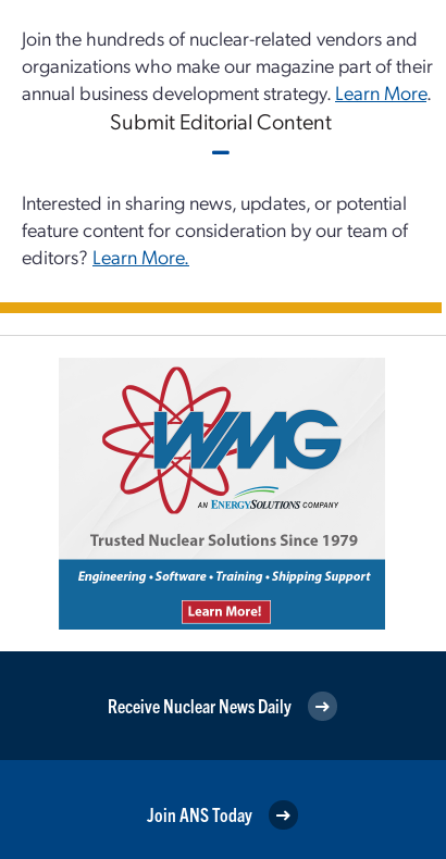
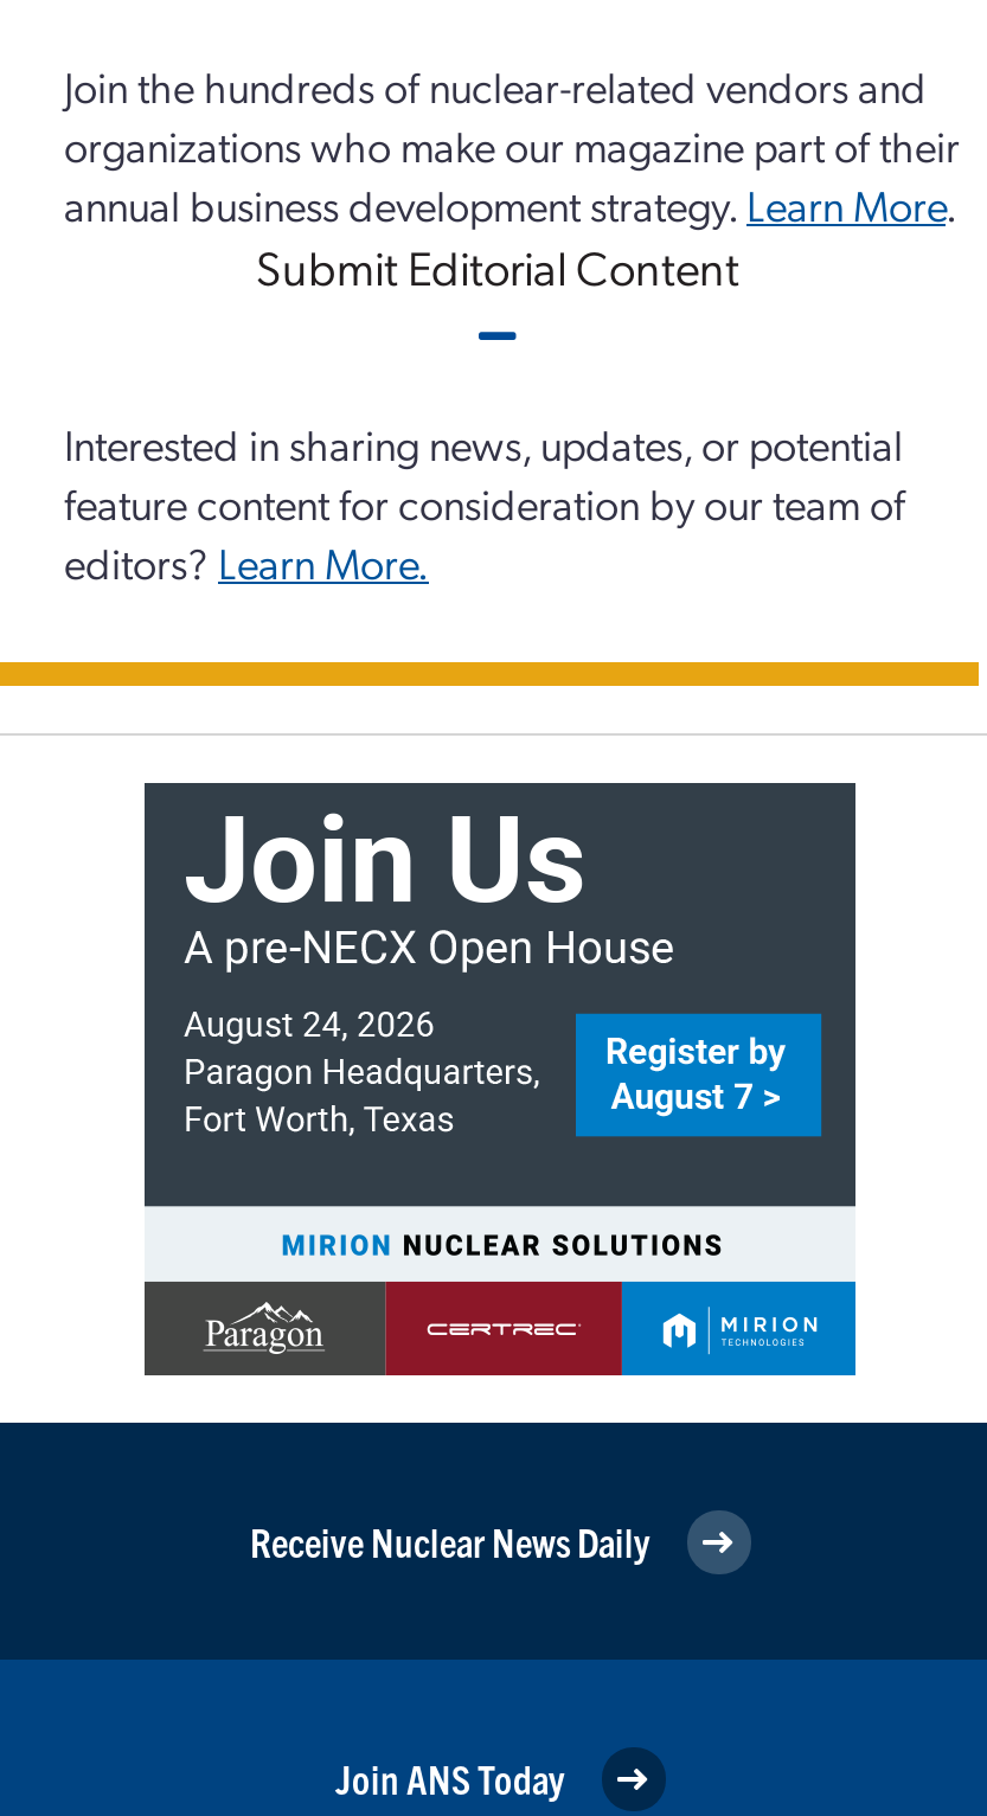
[58,358,386,631] [image] -> [142,781,858,1378] [image]

